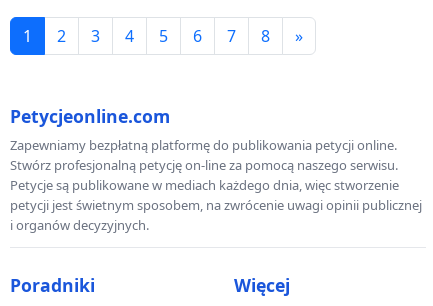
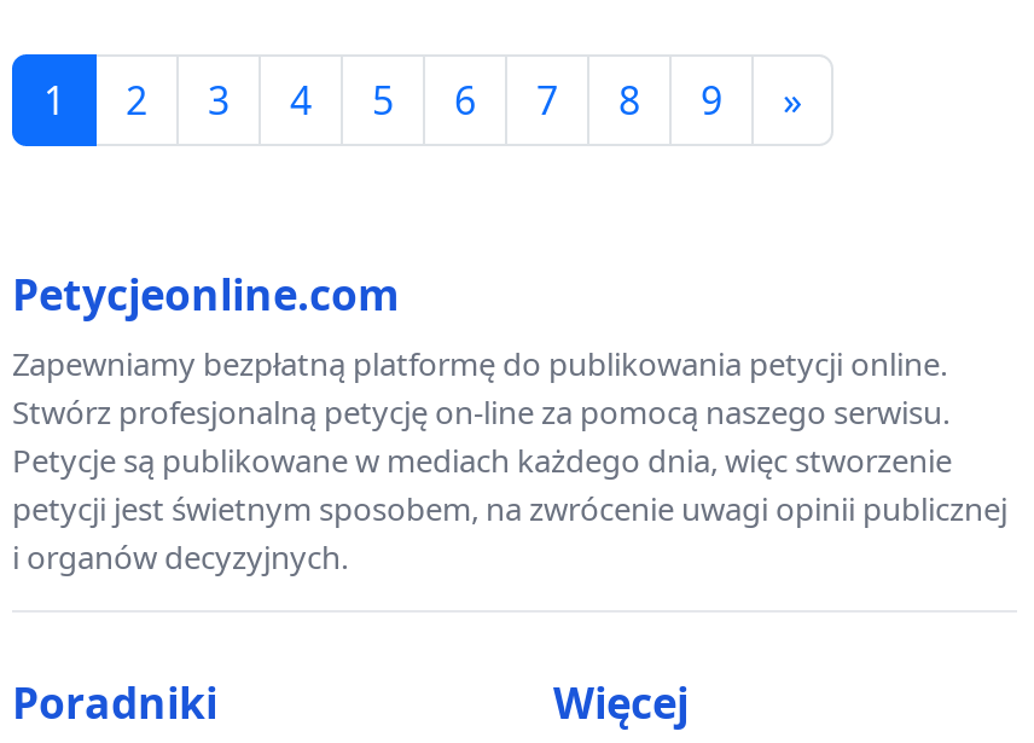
none -> [701,75,722,128] 9

